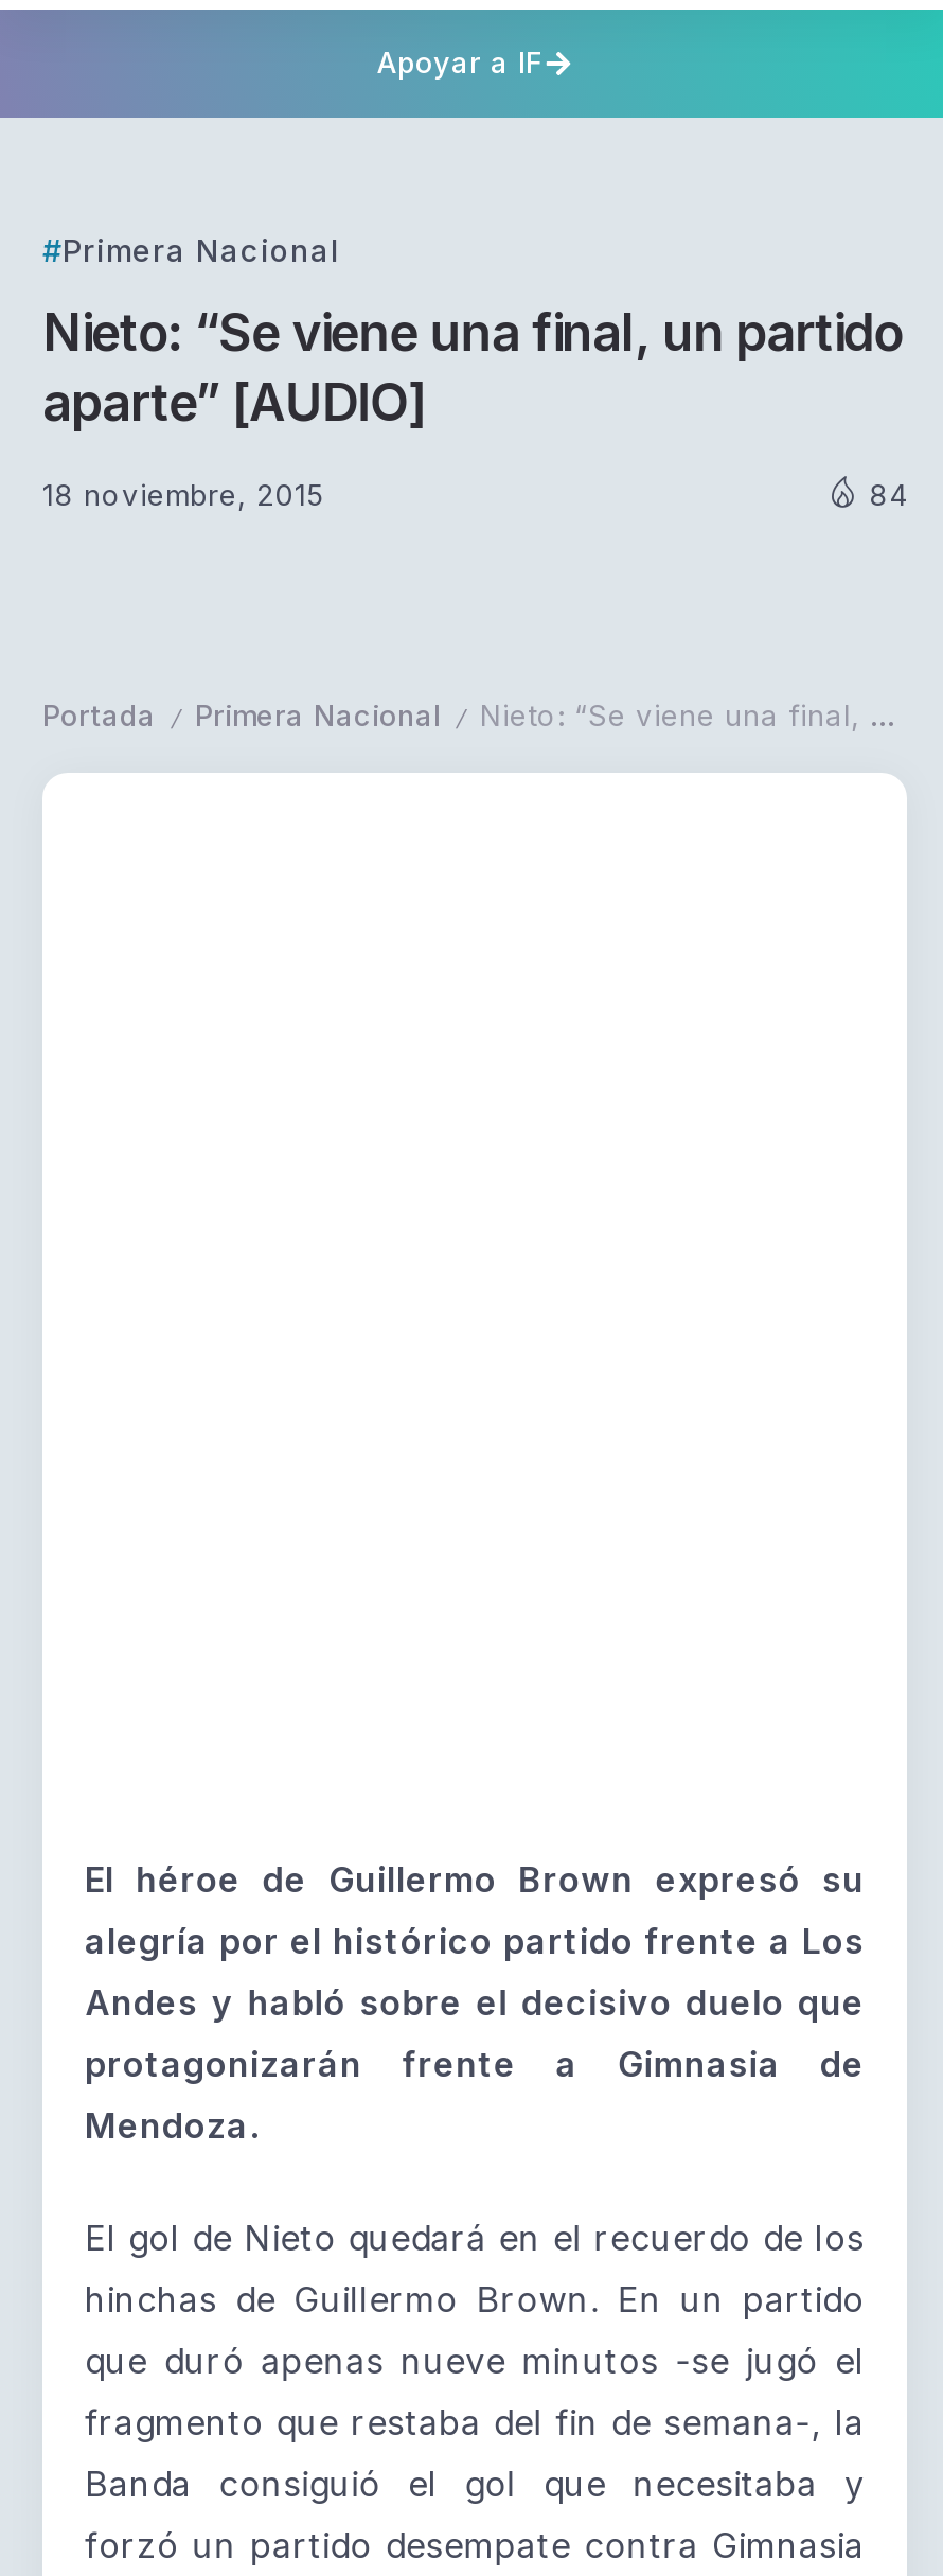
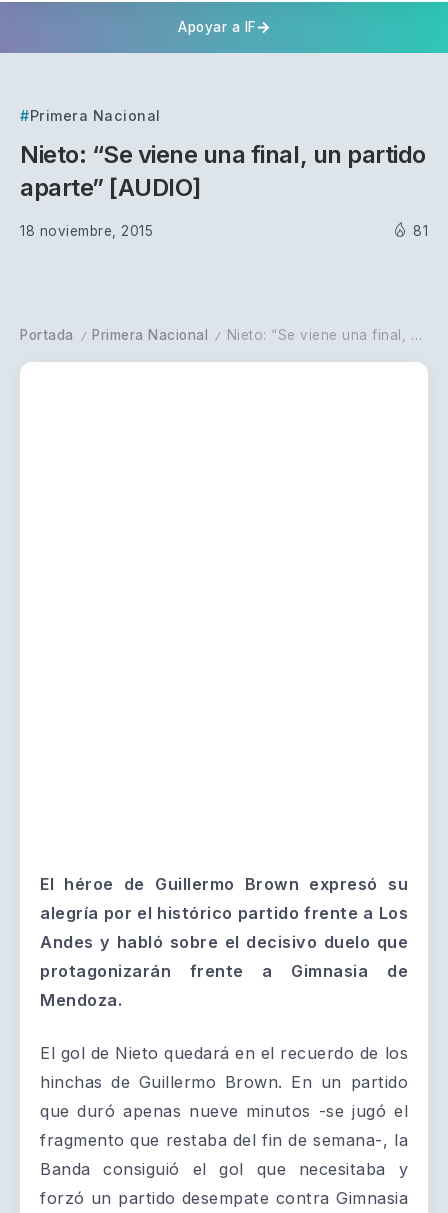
[869,478,907,512] 84 -> [413,223,428,239] 81

